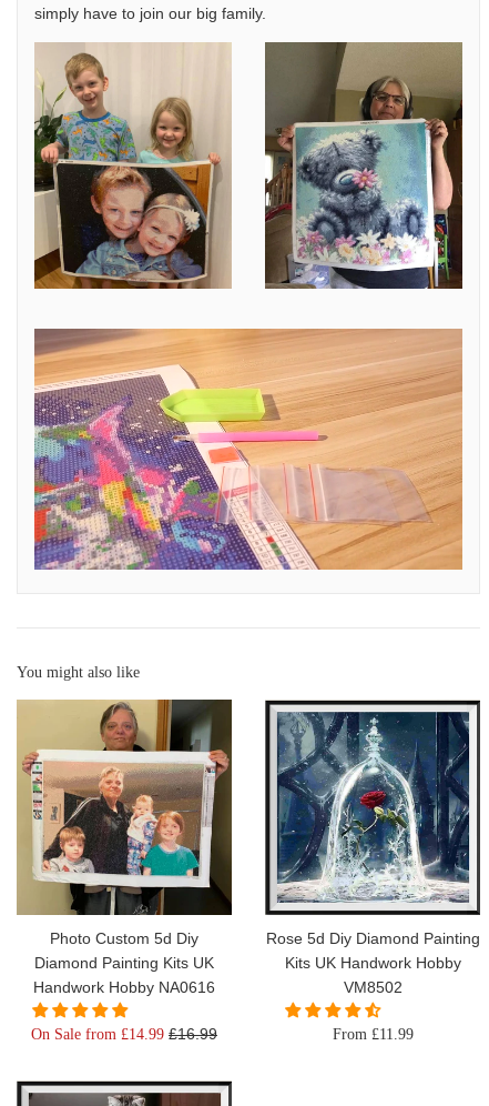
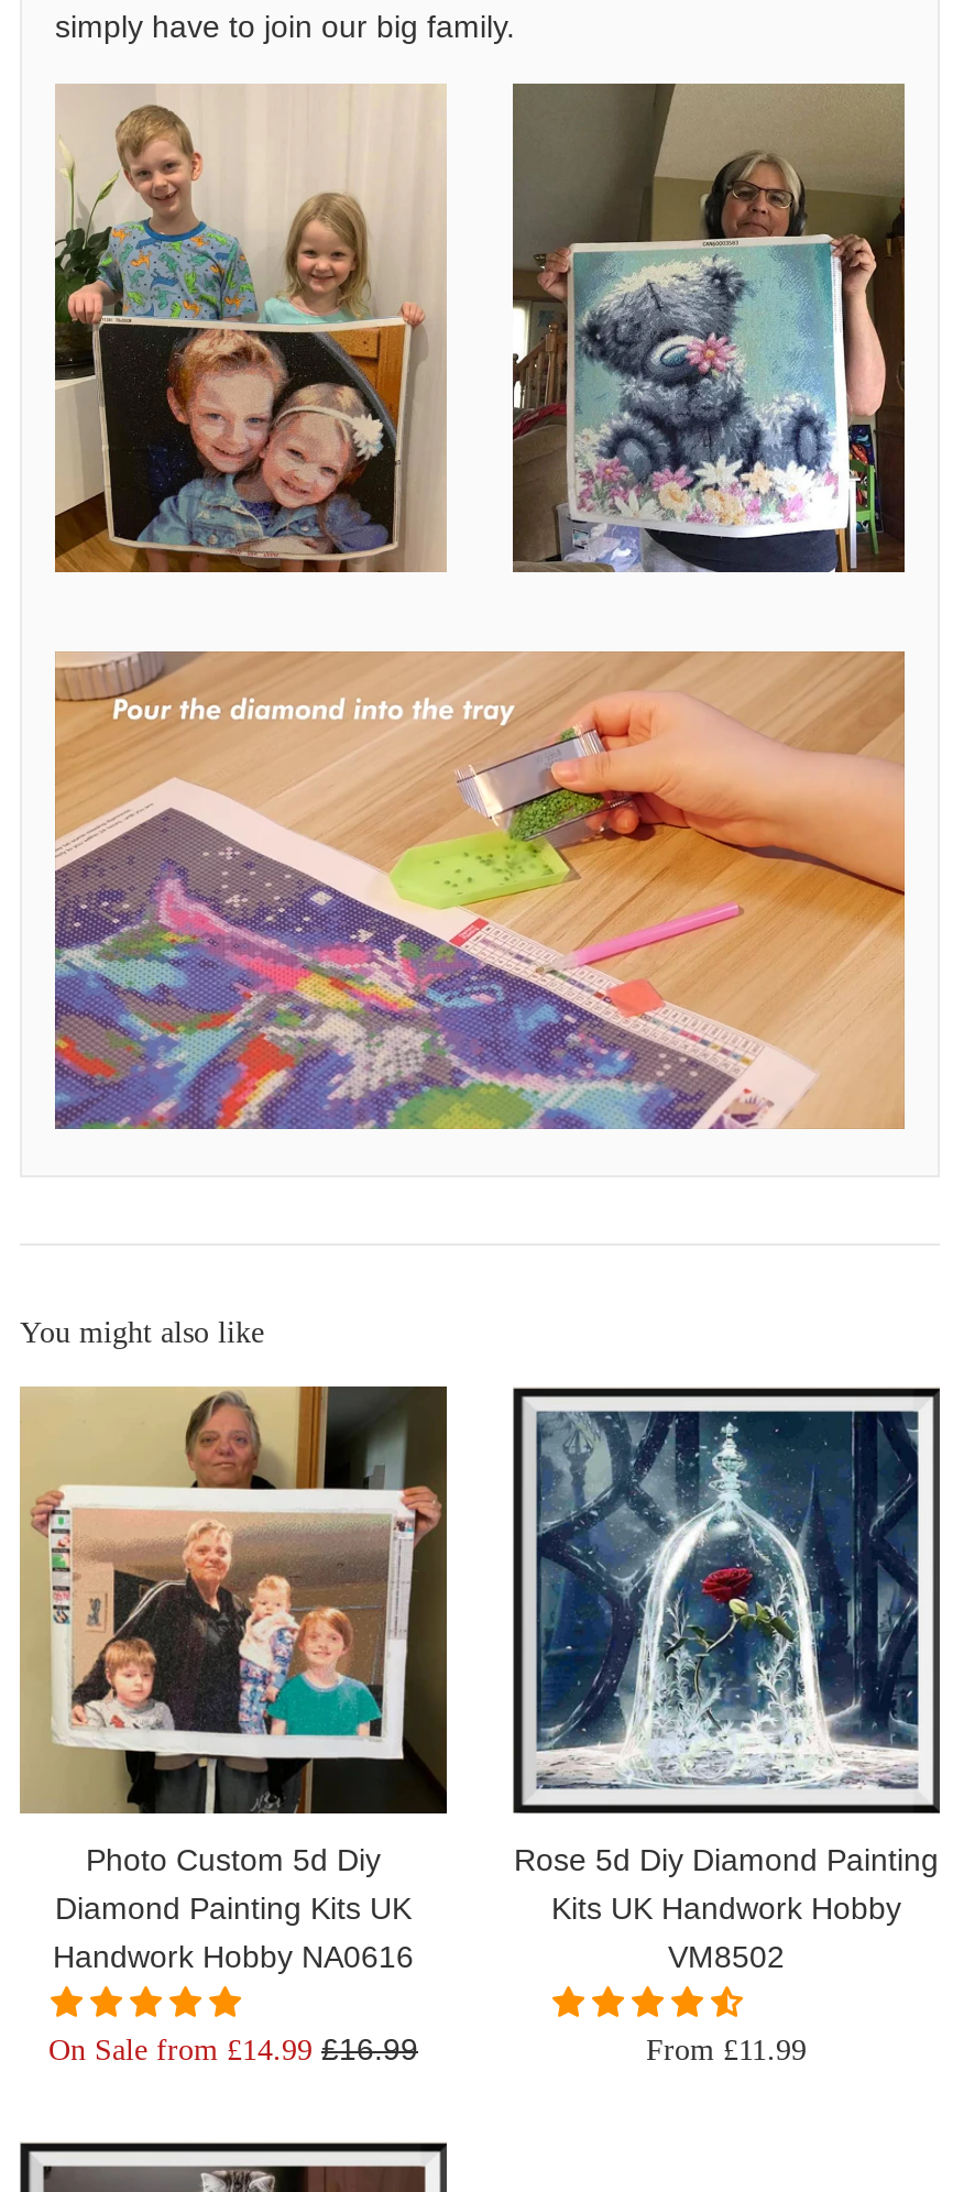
[33,329,462,571] [image] -> [53,654,905,1131] [image]

